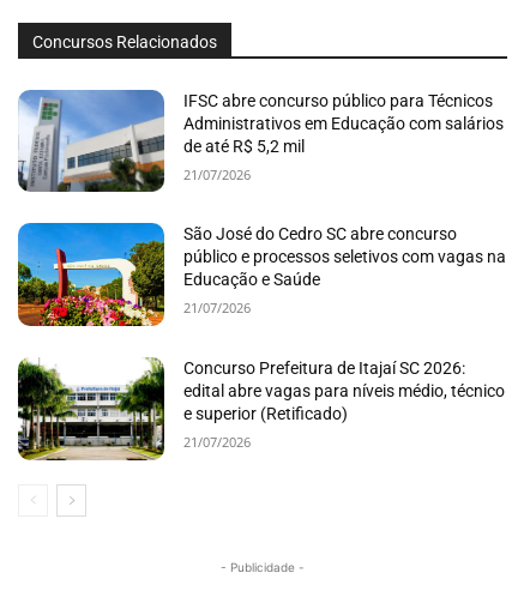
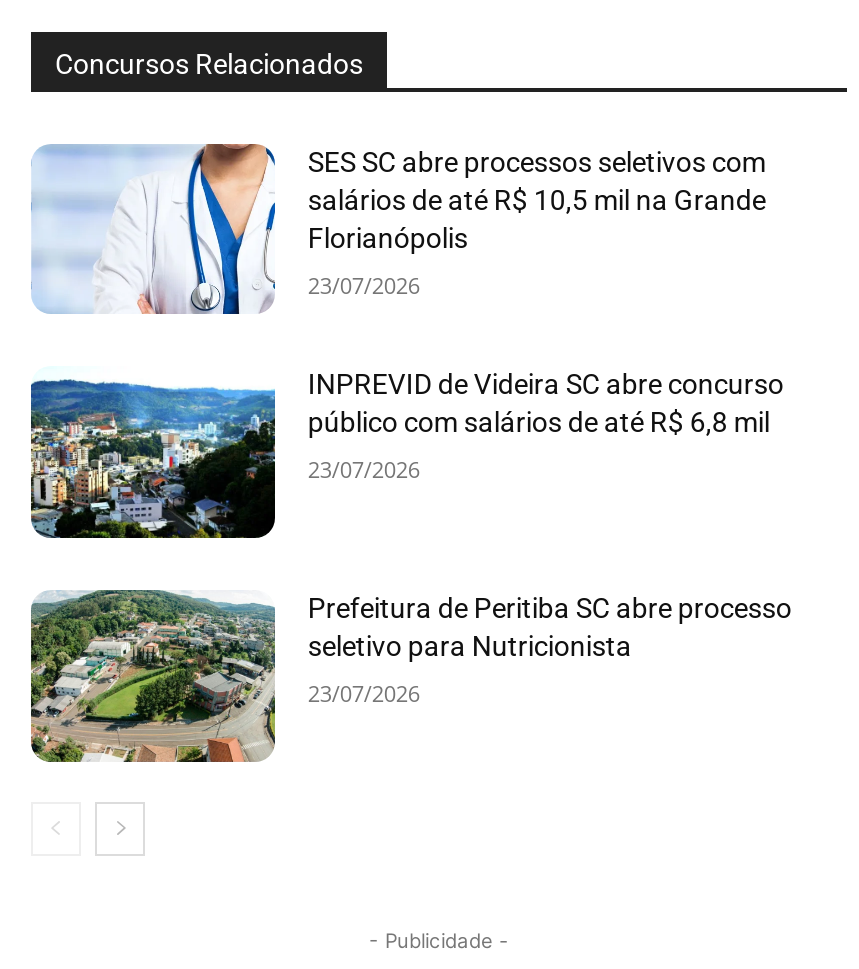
[17,89,504,193] [image] | IFSC abre concurso público para Técnicos | Administrativos em Educação com salários | de até R$ 5,2 mil -> [31,142,766,316] [image] | SES SC abre processos seletivos com | salários de até R$ 10,5 mil na Grande | Florianópolis
[184,165,251,183] 21/07/2026 -> [308,270,420,300] 23/07/2026
[17,222,506,327] [image] | São José do Cedro SC abre concurso | público e processos seletivos com vagas na | Educação e Saúde -> [29,366,784,540] [image] | INPREVID de Videira SC abre concurso | público com salários de até R$ 6,8 mil
[184,299,251,317] 21/07/2026 -> [308,455,420,485] 23/07/2026
[17,357,505,462] [image] | Concurso Prefeitura de Itajaí SC 2026: | edital abre vagas para níveis médio, técnico | e superior (Retificado) -> [29,588,792,764] [image] | Prefeitura de Peritiba SC abre processo | seletivo para Nutricionista
[184,433,251,451] 21/07/2026 -> [308,678,420,708] 23/07/2026

